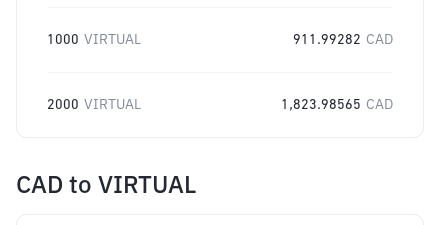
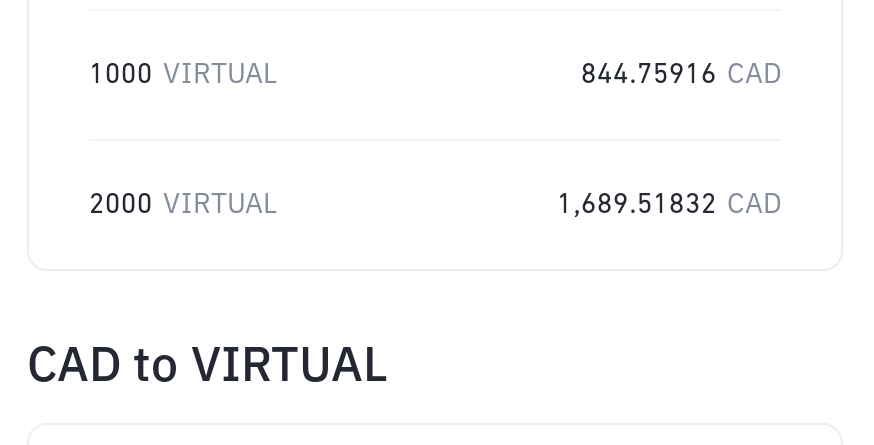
[293,33,393,47] 911.99282 CAD -> [581,61,781,89] 844.75916 CAD
[281,98,393,112] 1,823.98565 CAD -> [557,191,781,219] 1,689.51832 CAD

